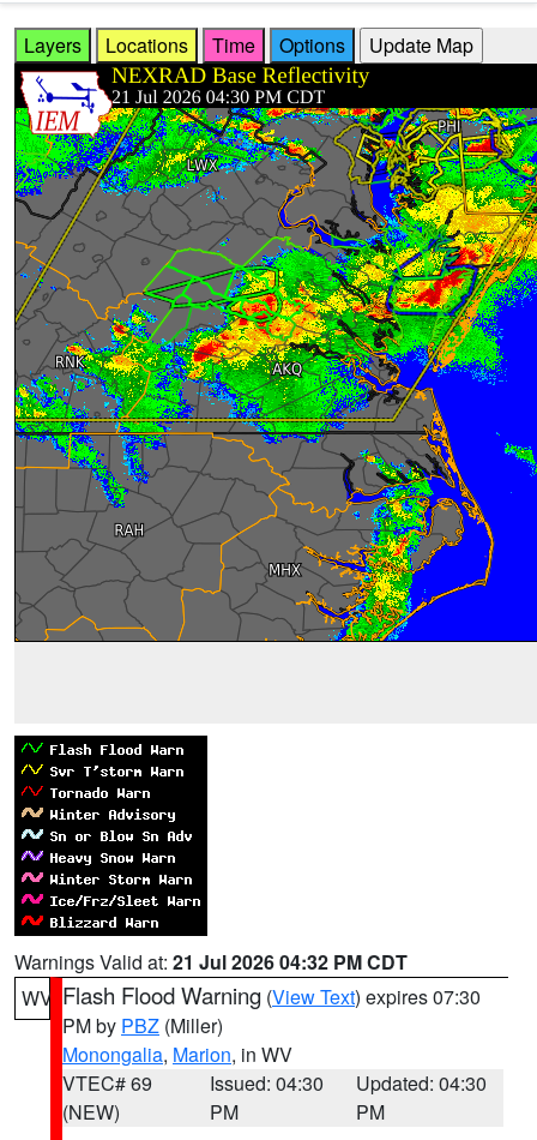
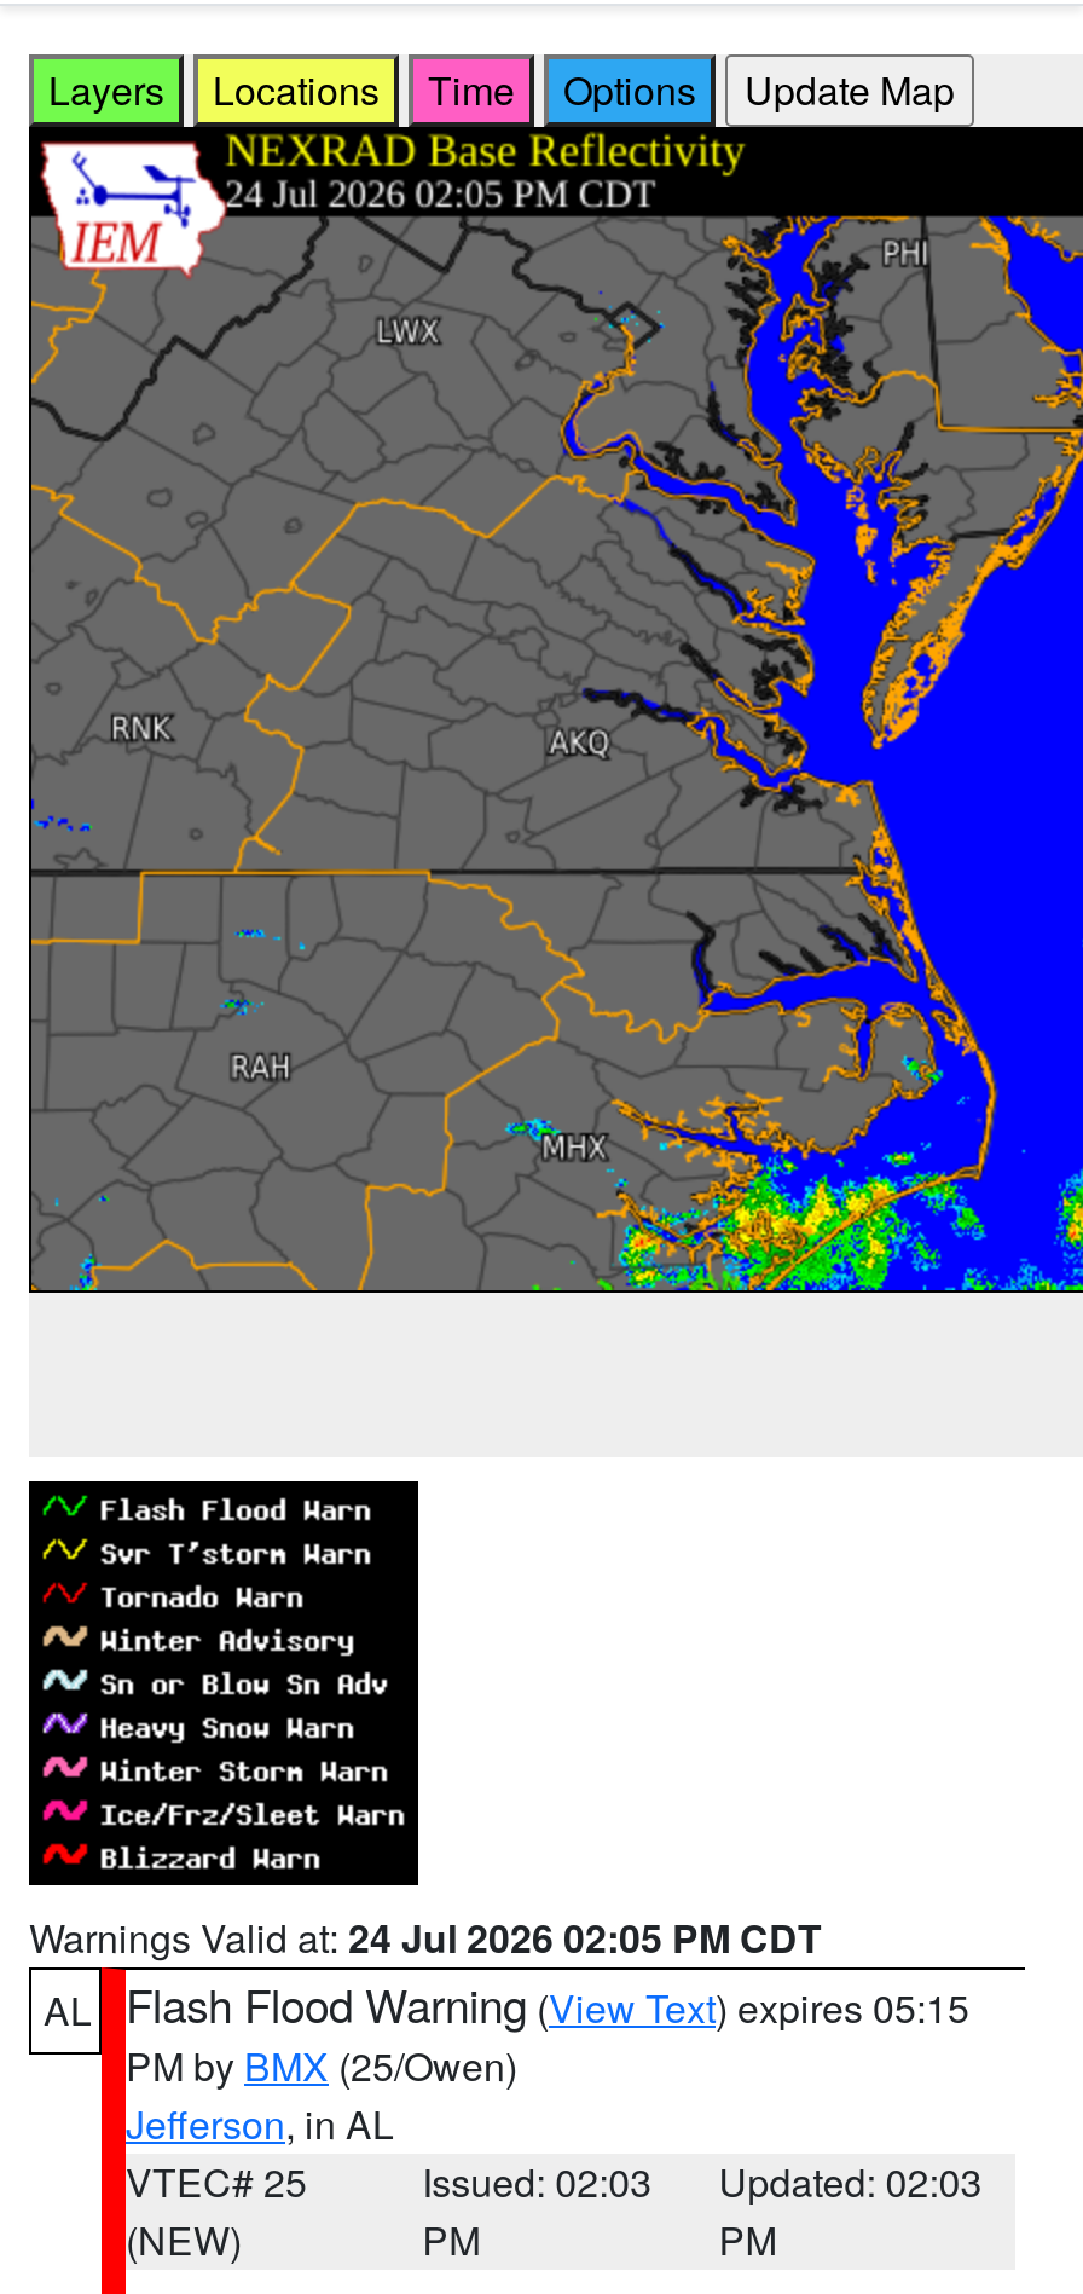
[14,91,533,642] [image] -> [29,180,1076,1293] [image]
[14,948,481,1097] Warnings Valid at: 21 Jul 2026 04:32 PM CDT | WV Flash Flood Warning (View Text) expires 07:30 | PM by PBZ (Miller) | Monongalia, Marion, in WV | VTEC# 69 -> [29,1909,969,2209] Warnings Valid at: 24 Jul 2026 02:05 PM CDT | AL | Flash Flood Warning (View Text) expires 05:15 | PM by BMX (25/Owen) | Jefferson, in AL | VTEC# 25
[209,1069,323,1097] Issued: 04:30 -> [422,2154,652,2209] Issued: 02:03
[356,1069,487,1097] Updated: 04:30 -> [718,2154,982,2209] Updated: 02:03

